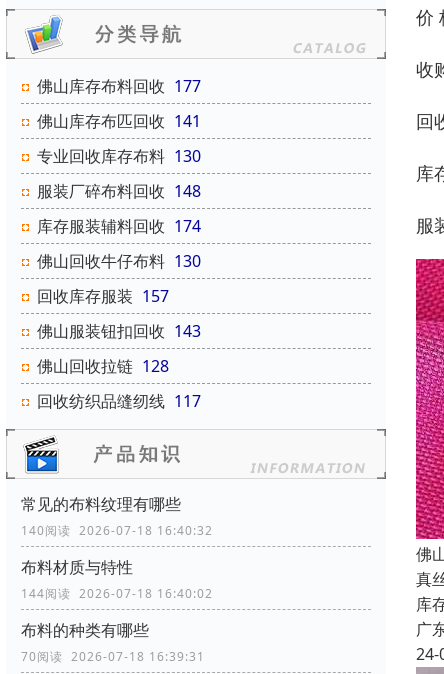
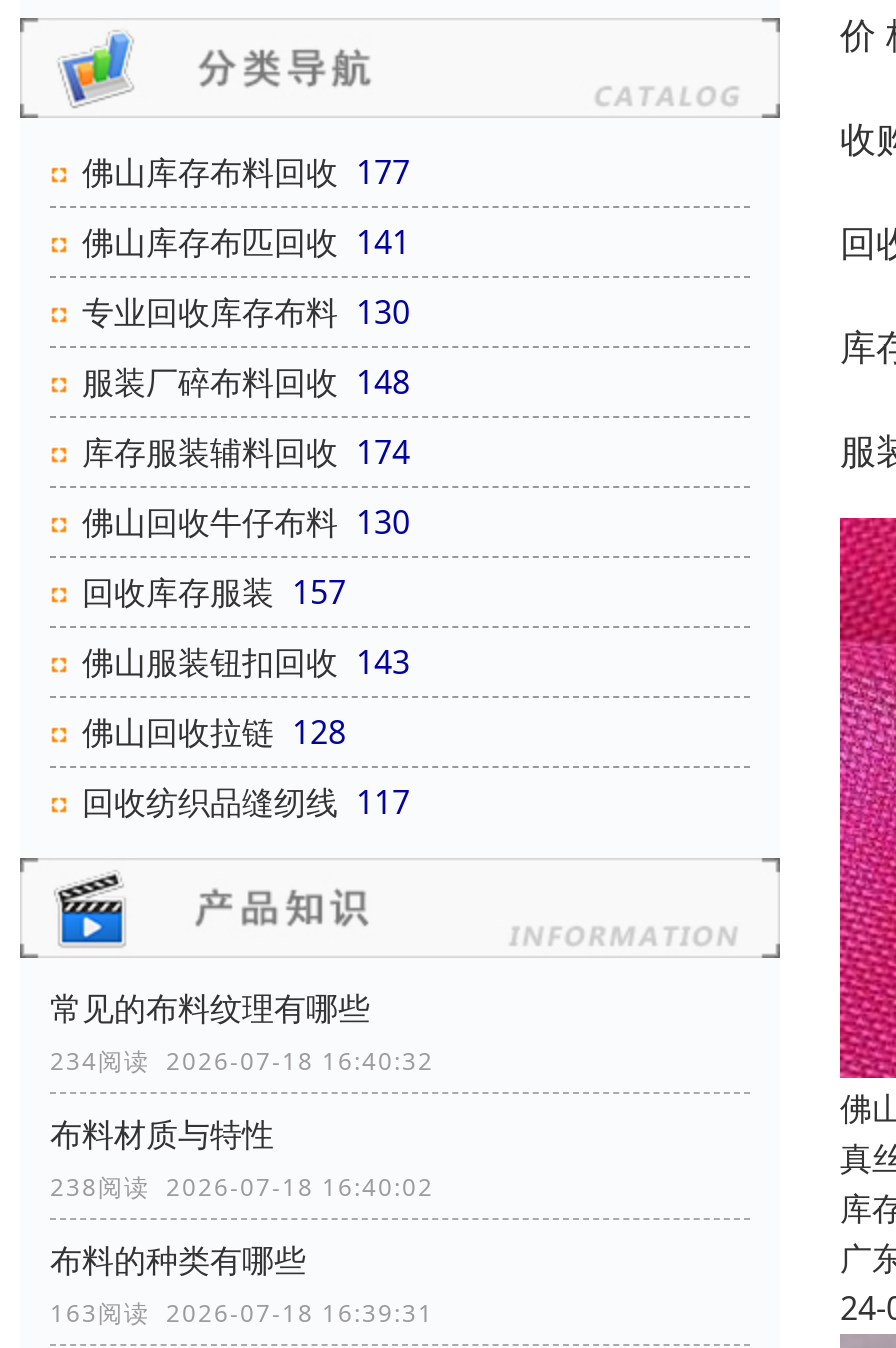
[21,522,213,539] 140阅读 2026-07-18 16:40:32 -> [50,1044,434,1078] 234阅读 2026-07-18 16:40:32
[21,585,213,602] 144阅读 2026-07-18 16:40:02 -> [50,1170,434,1204] 238阅读 2026-07-18 16:40:02
[21,648,205,665] 70阅读 2026-07-18 16:39:31 -> [50,1296,434,1330] 163阅读 2026-07-18 16:39:31

